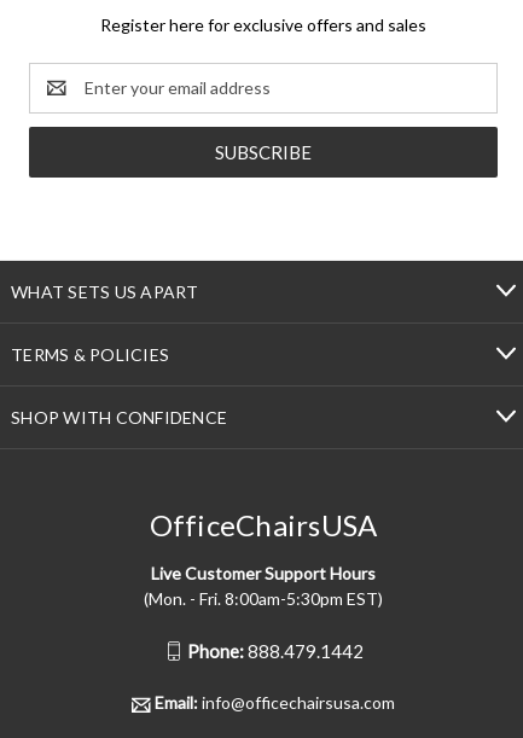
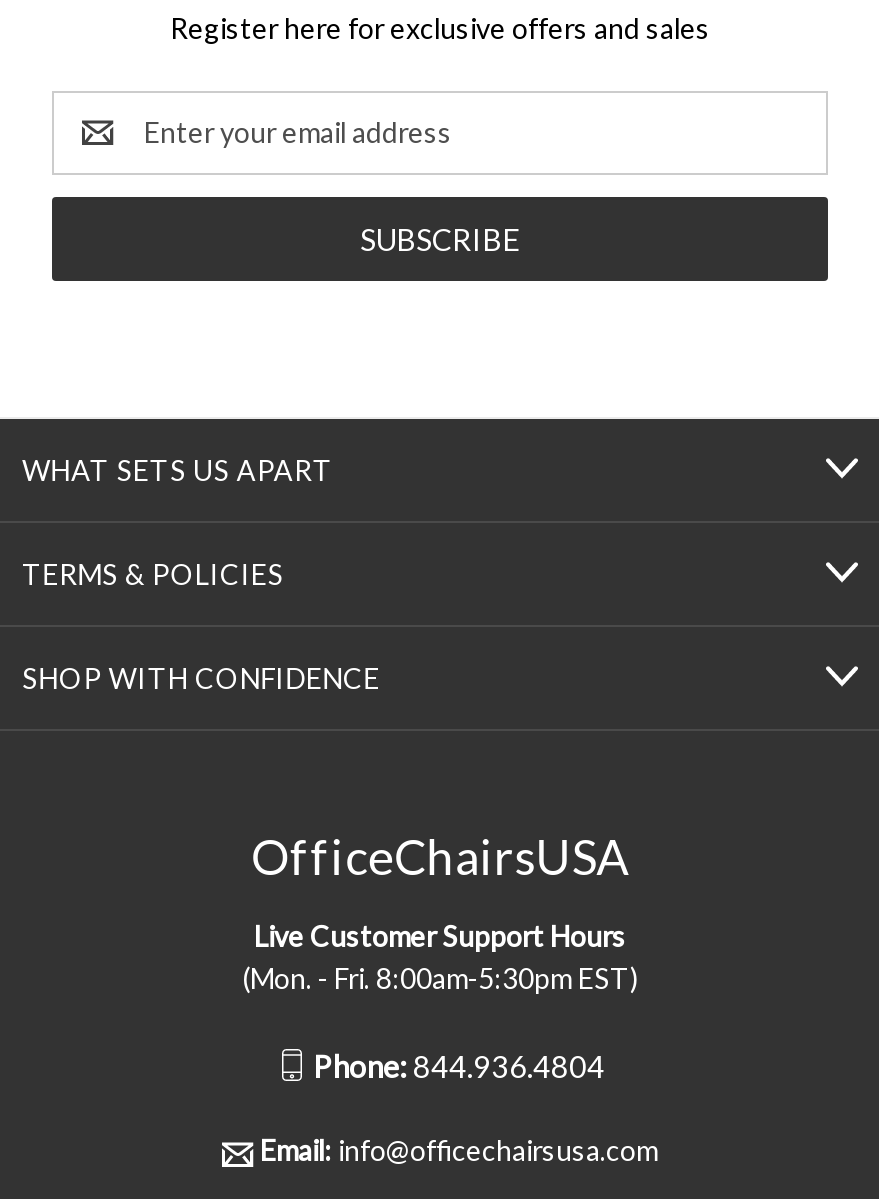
[187,641,363,662] Phone: 888.479.1442 -> [313,1048,605,1084] Phone: 844.936.4804

